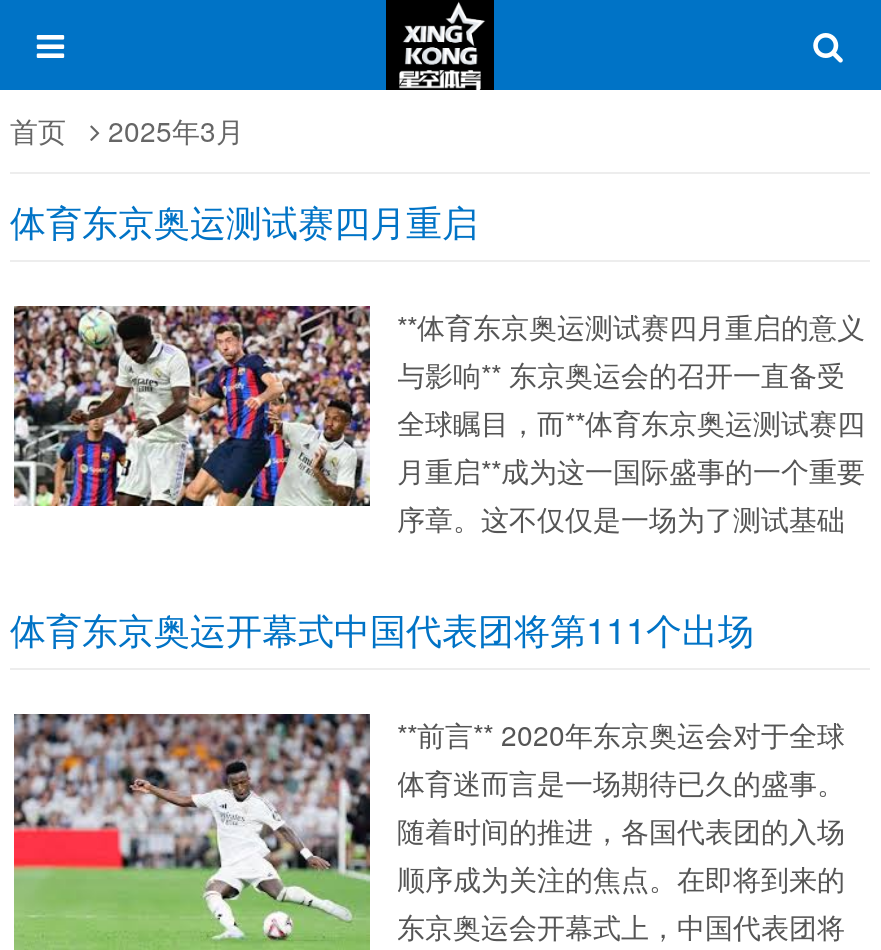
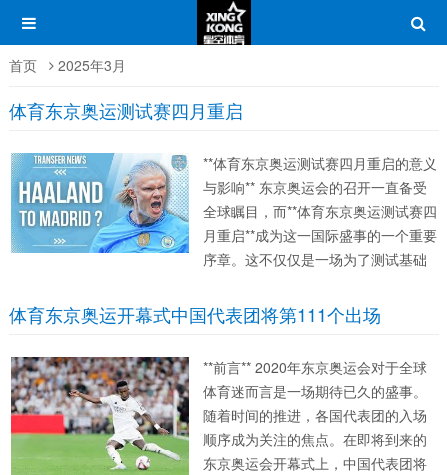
[12,304,372,508] [image] -> [10,152,190,254] [image]

